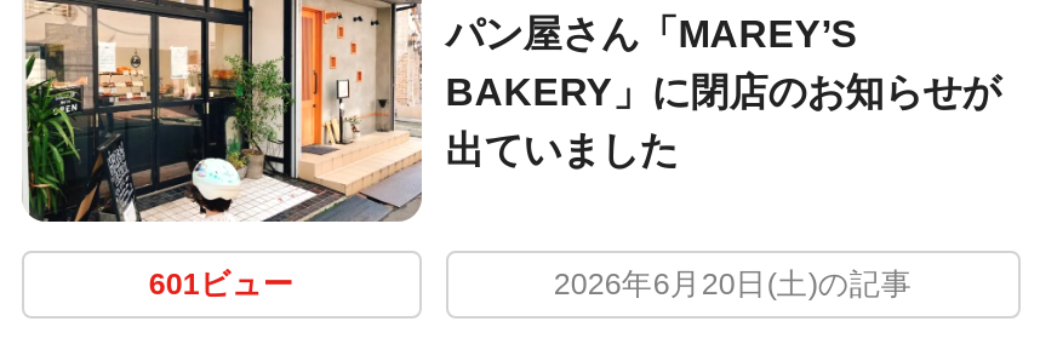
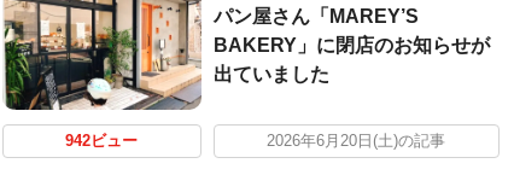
[149,267,294,301] 601ビュー -> [66,133,138,150] 942ビュー

